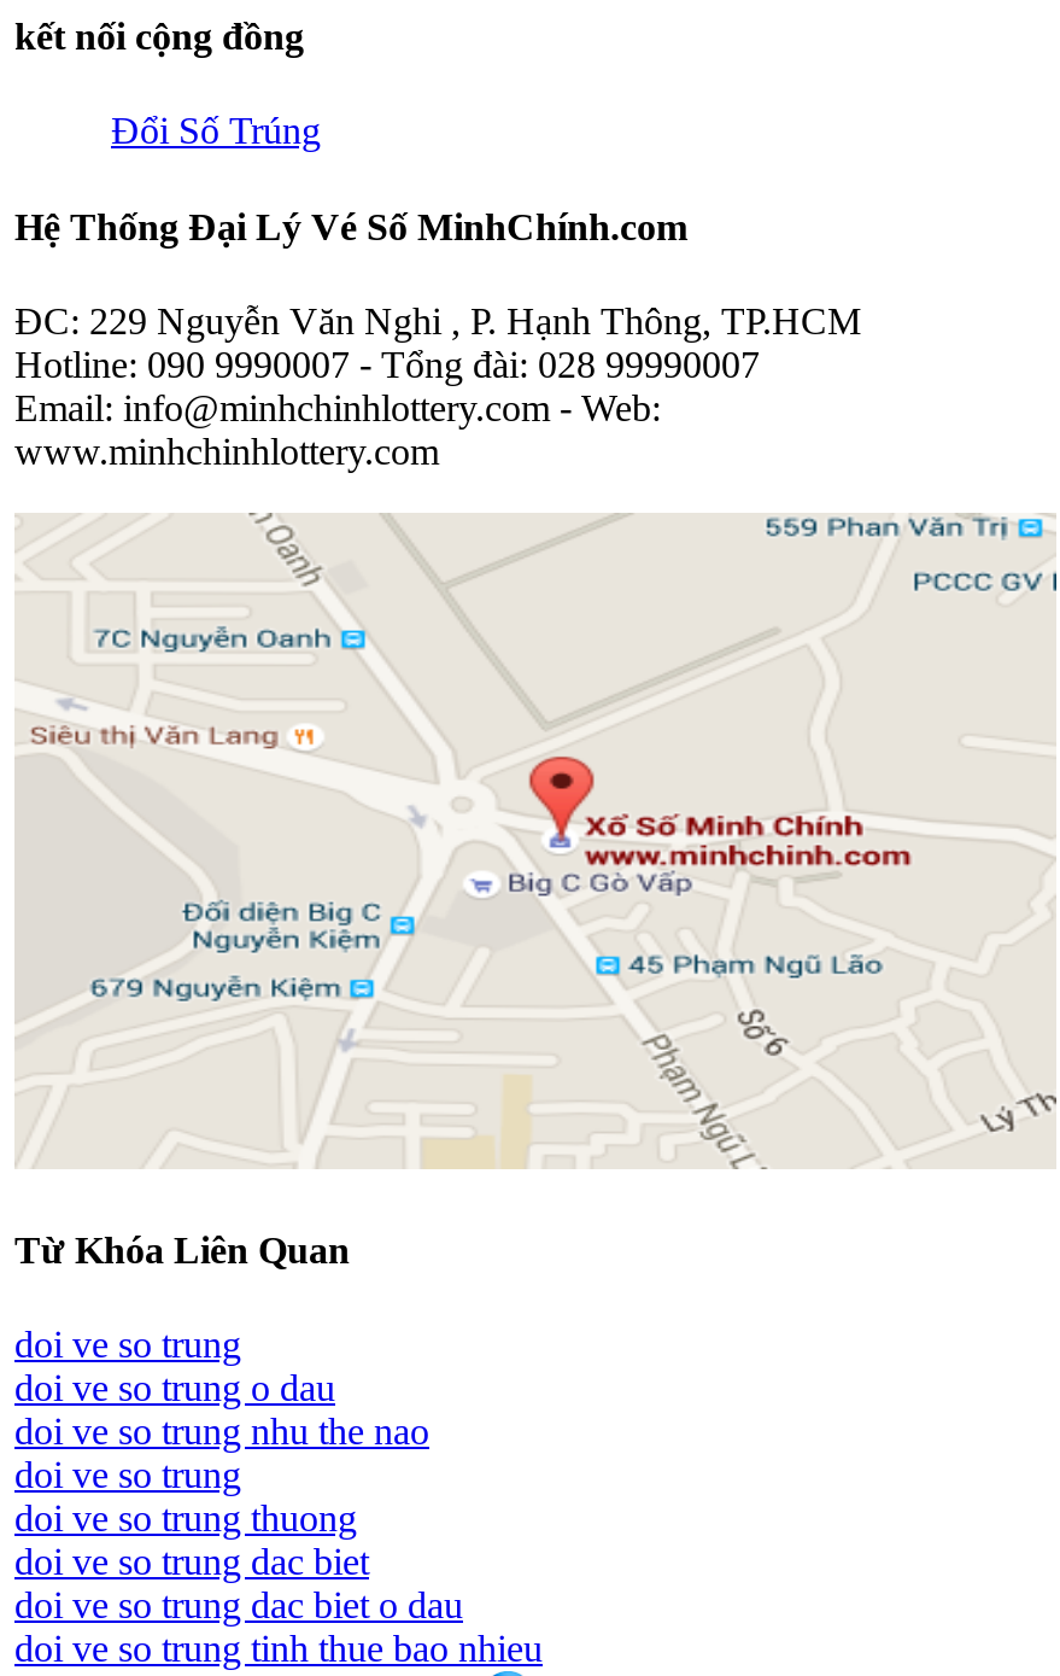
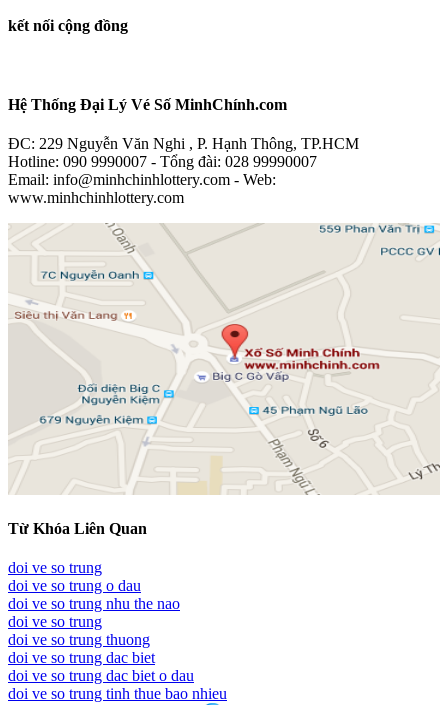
[111,111,321,152] Đổi Số Trúng -> none

